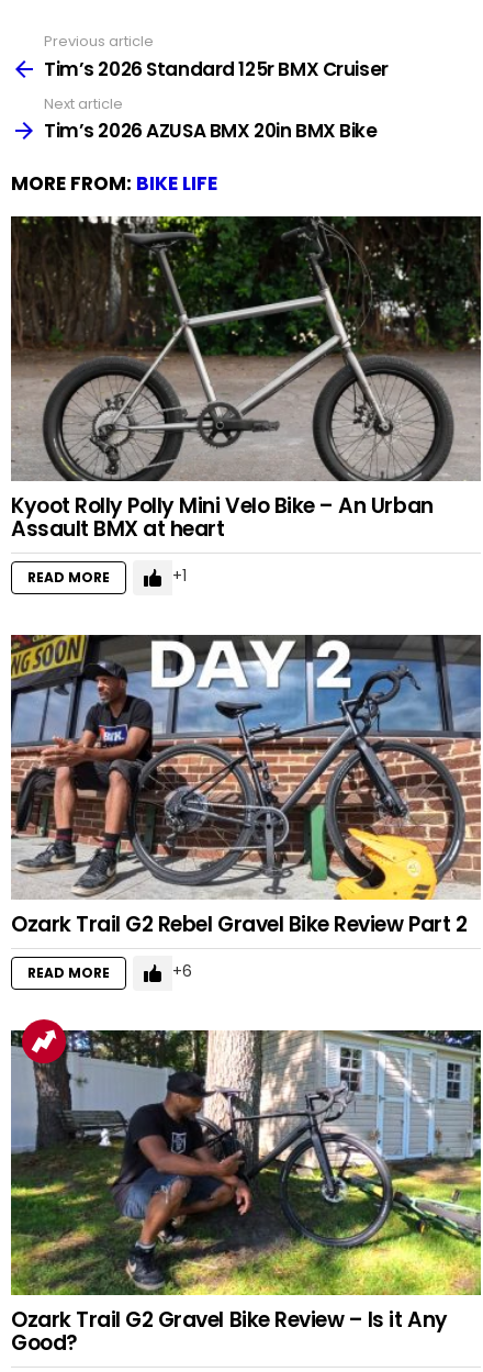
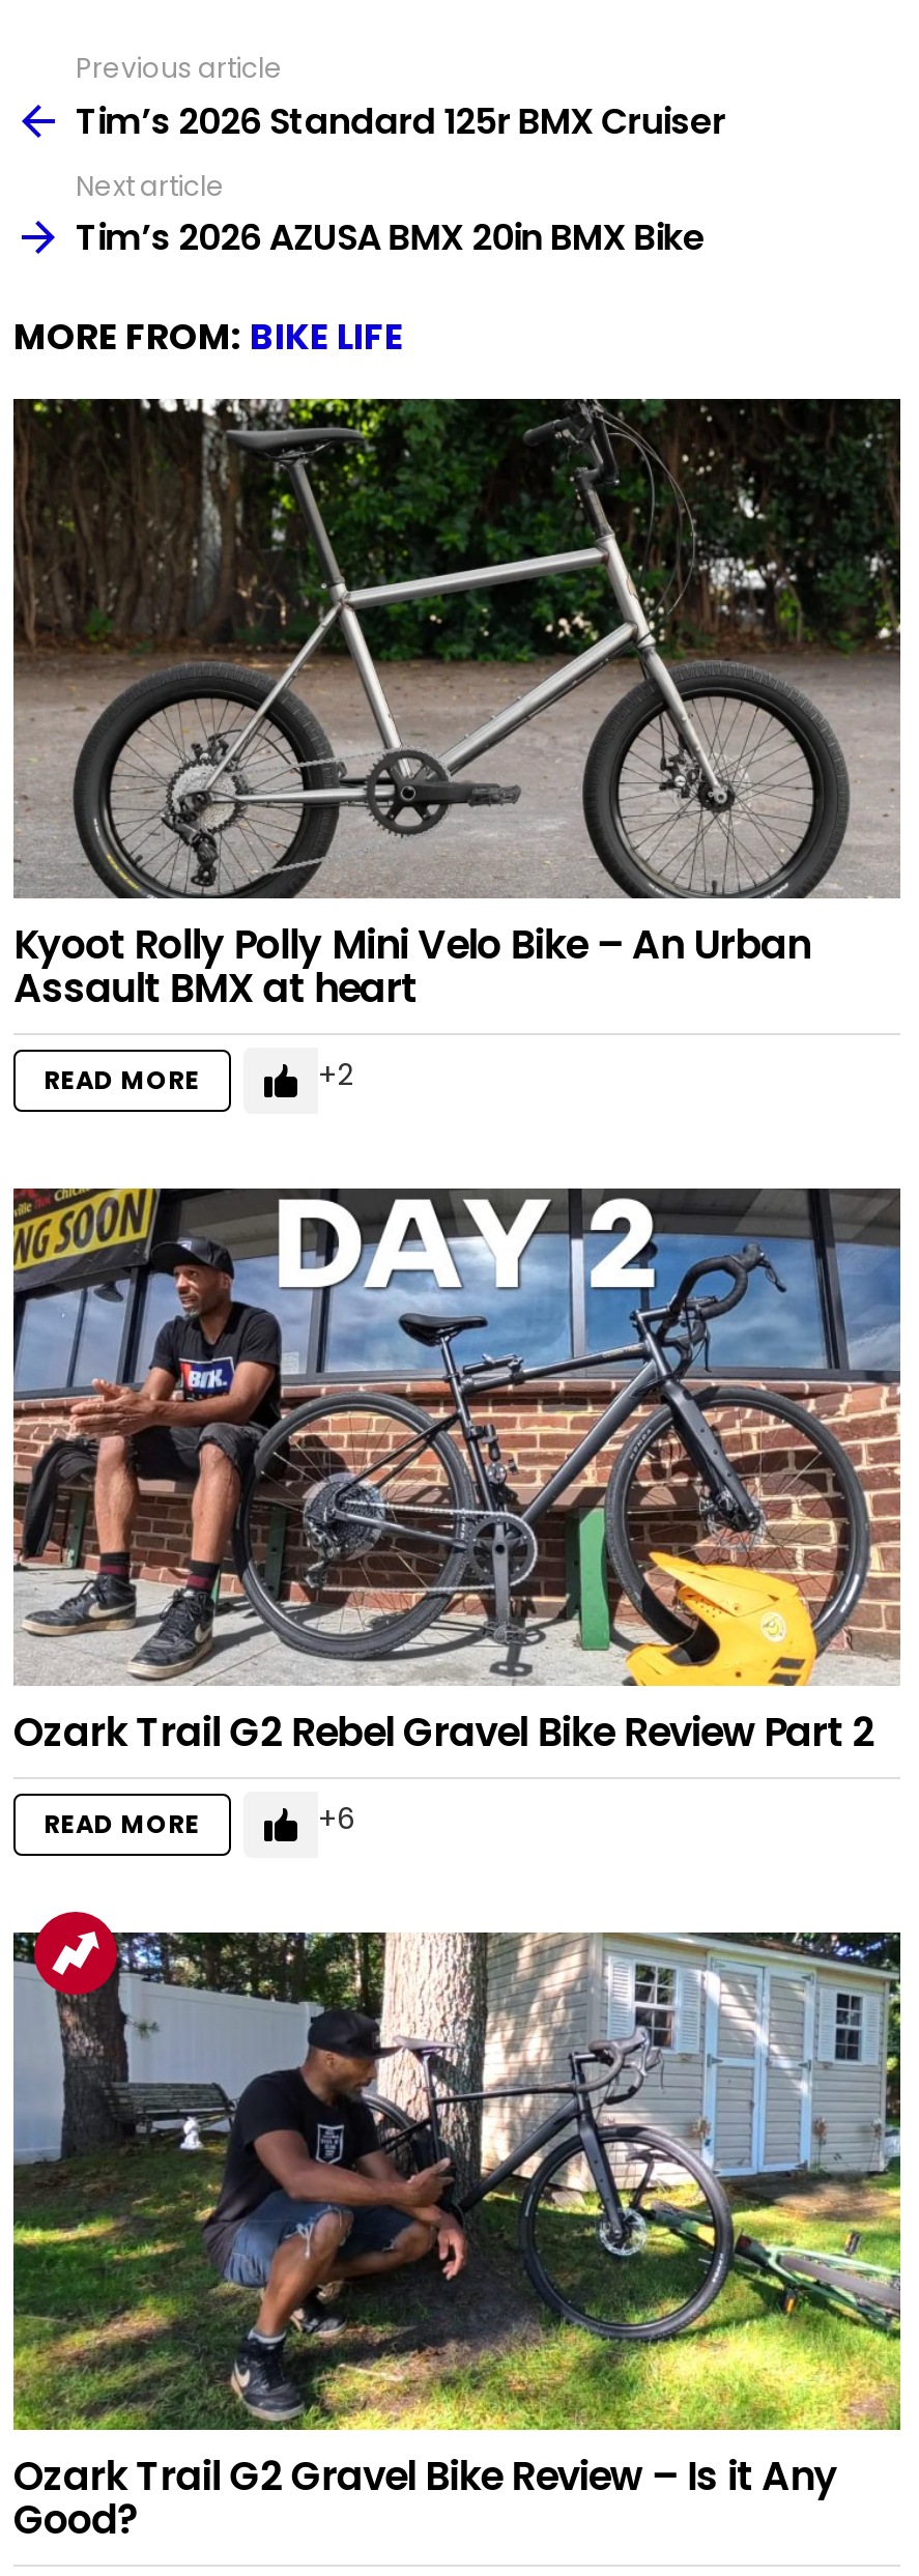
[182,564,187,586] 1 -> [337,1054,353,1095] 2

